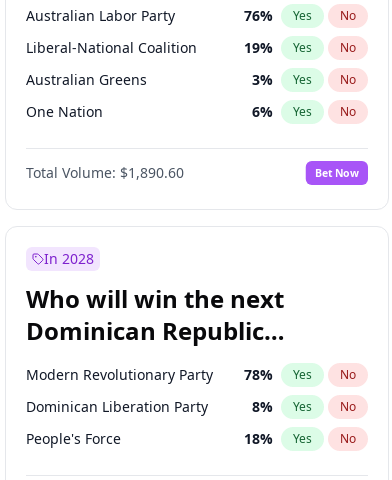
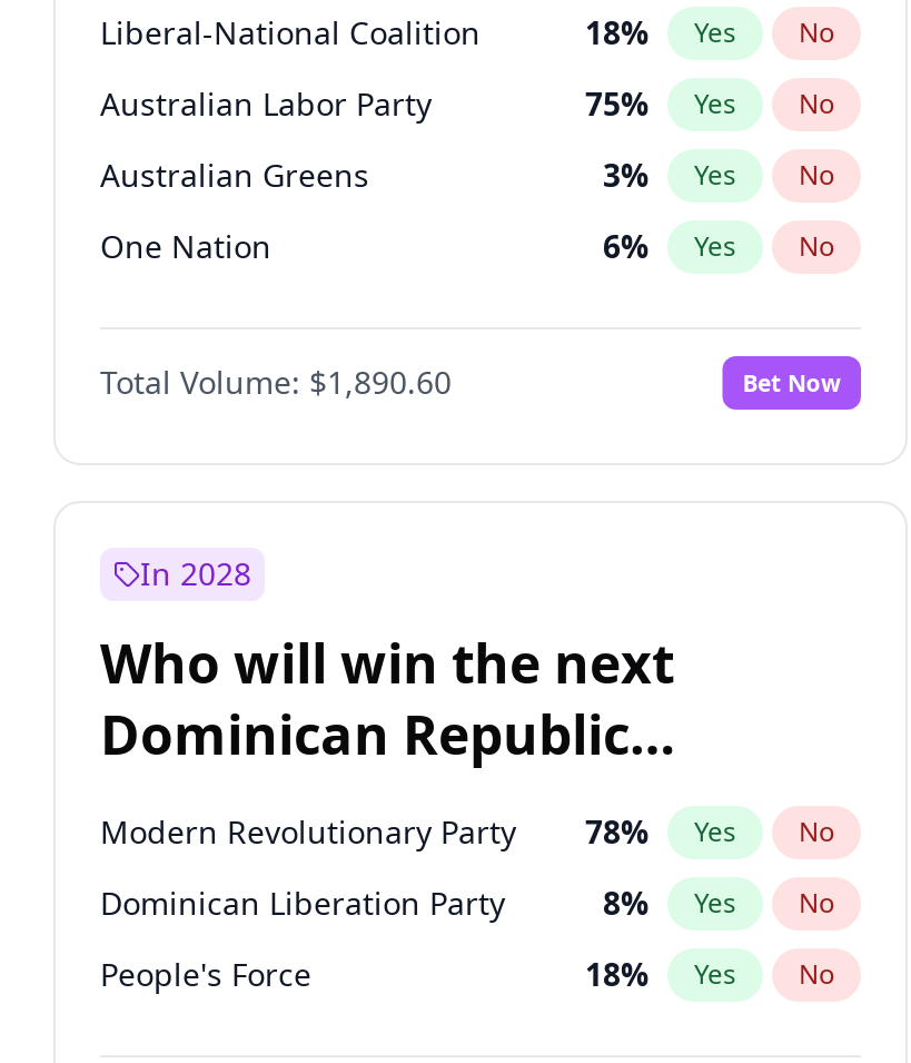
moved [26,6,175,25] -> [100,82,432,125]: Australian Labor Party
[244,6,356,25] 76% Yes No -> [585,11,834,53] 18% Yes No
moved [26,38,197,57] -> [100,11,481,53]: Liberal-National Coalition
[244,38,356,57] 19% Yes No -> [585,82,834,125] 75% Yes No

